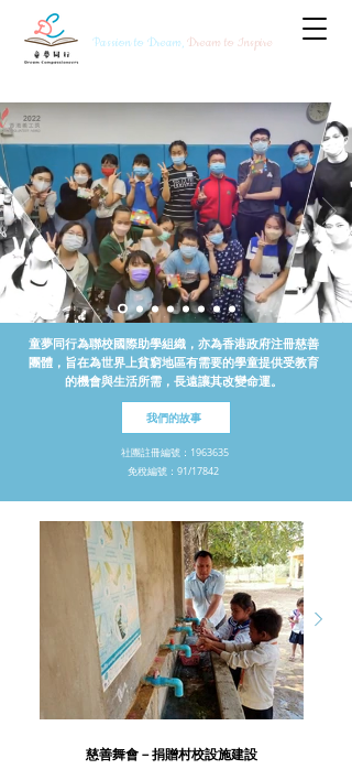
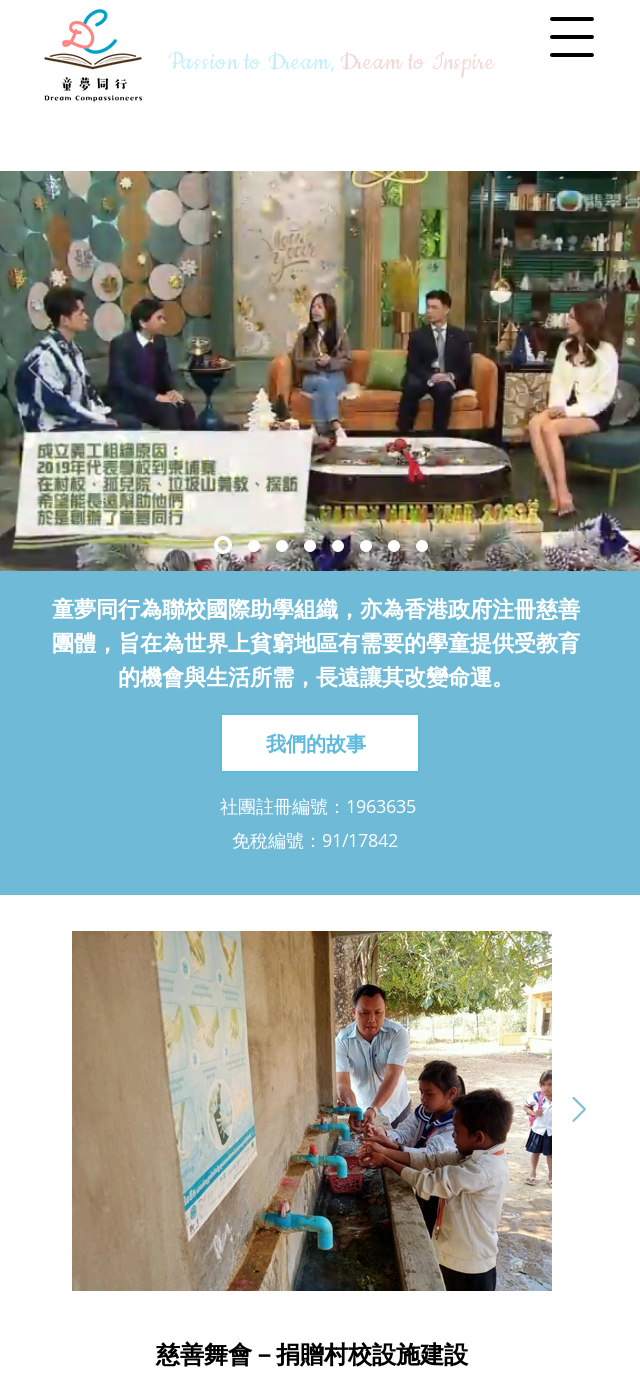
[3,101,349,324] [image] -> [6,169,634,573] [image]

